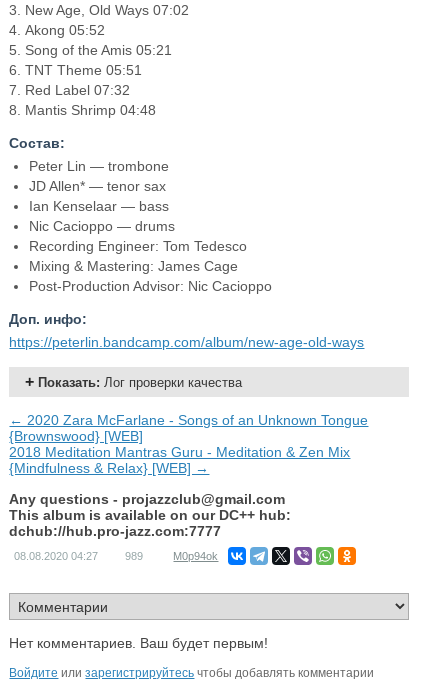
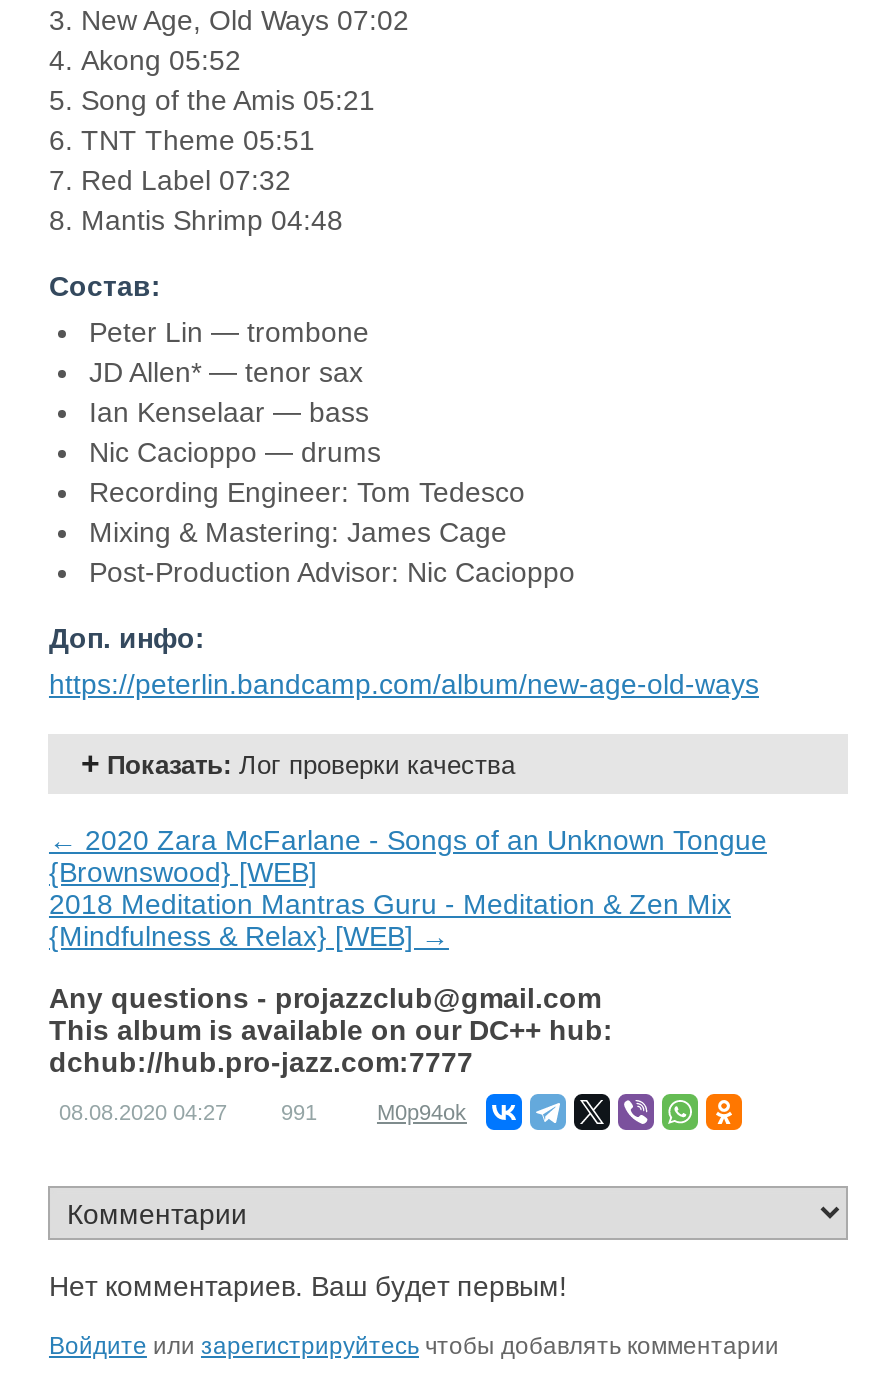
[125,550,143,562] 989 -> [281,1100,317,1124] 991

